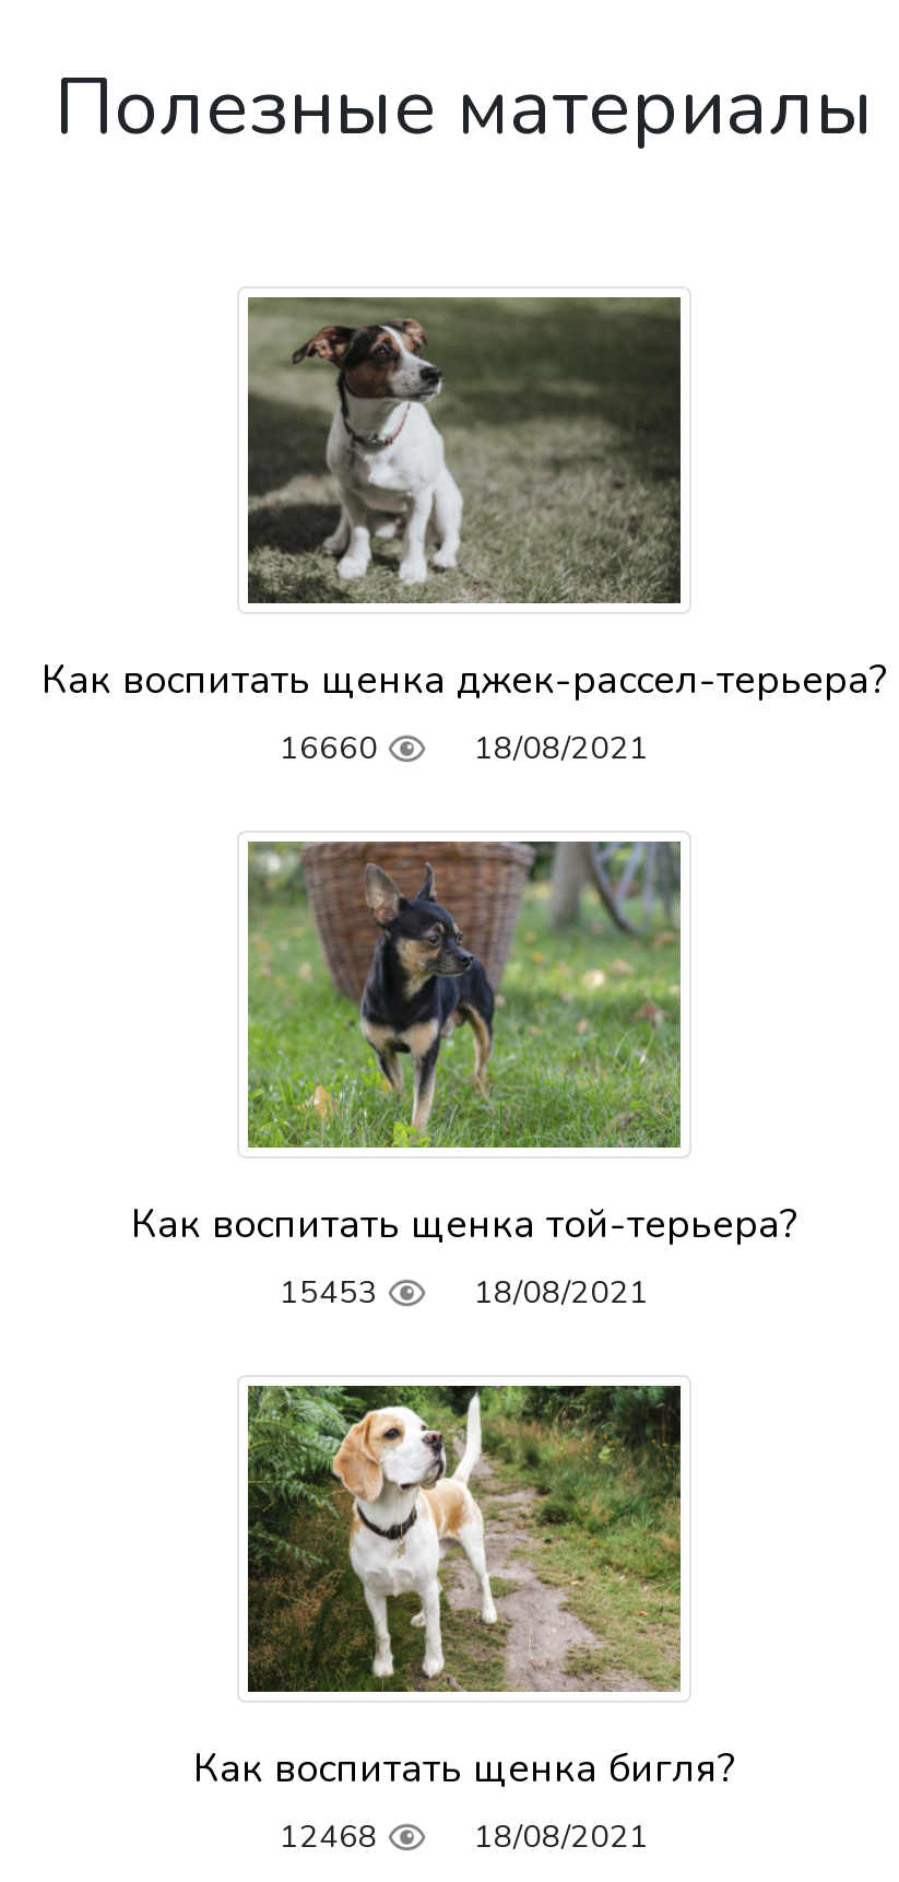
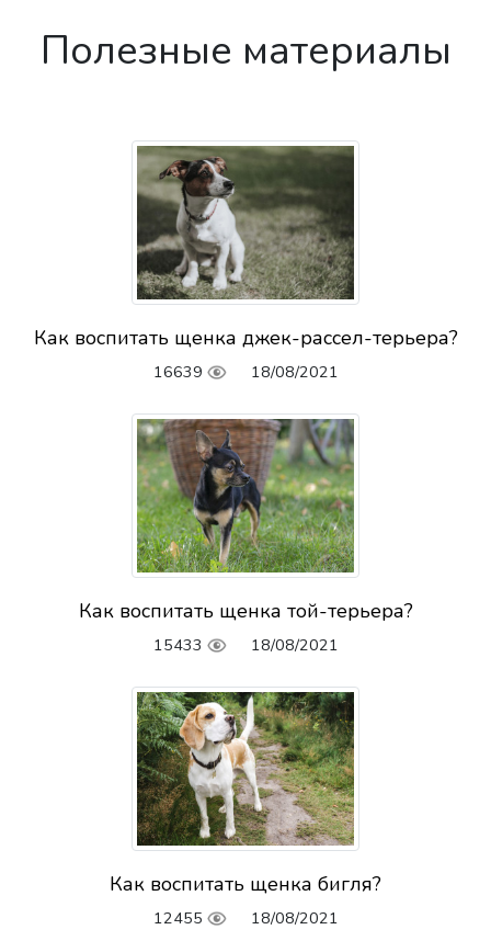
[280,726,649,770] 16660 18/08/2021 -> [153,361,338,383] 16639 18/08/2021
[280,1270,649,1314] 15453 18/08/2021 -> [153,634,338,656] 15433 18/08/2021
[280,1814,649,1858] 12468 18/08/2021 -> [153,907,338,929] 12455 18/08/2021

